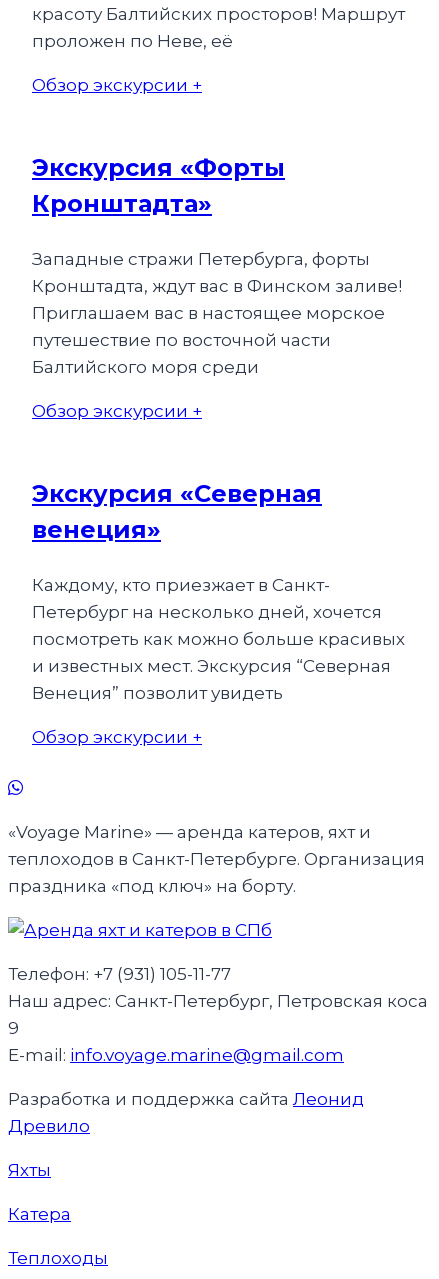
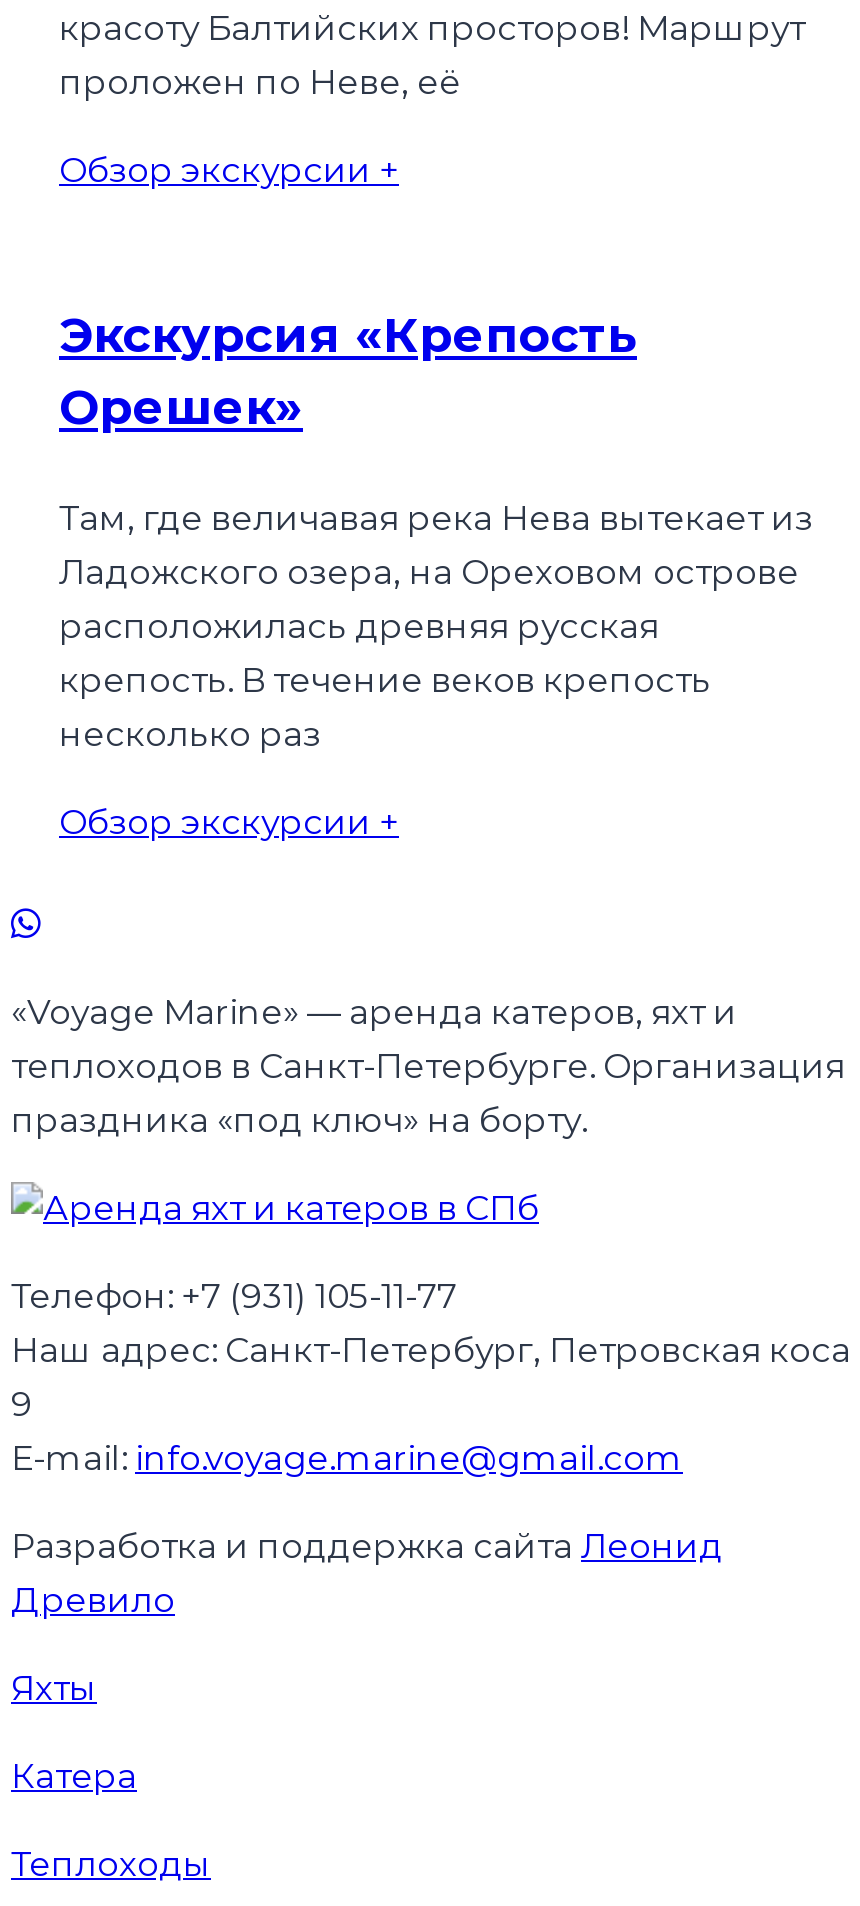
[32,153,405,703] Экскурсия «Форты | Кронштадта» | Западные стражи Петербурга, форты | Кронштадта, ждут вас в Финском заливе! | Приглашаем вас в настоящее морское | путешествие по восточной части | Балтийского моря среди | Обзор экскурсии + | Экскурсия «Северная | венеция» | Каждому, кто приезжает в Санкт- | Петербург на несколько дней, хочется | посмотреть как можно больше красивых | и известных мест. Экскурсия “Северная | Венеция” позволит увидеть -> [59,307,813,755] Экскурсия «Крепость | Орешек» | Там, где величавая река Нева вытекает из | Ладожского озера, на Ореховом острове | расположилась древняя русская | крепость. В течение веков крепость | несколько раз

